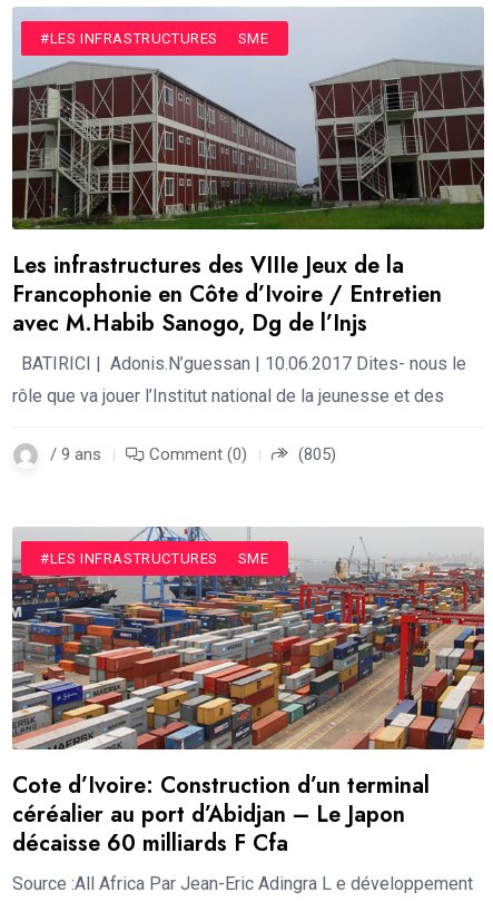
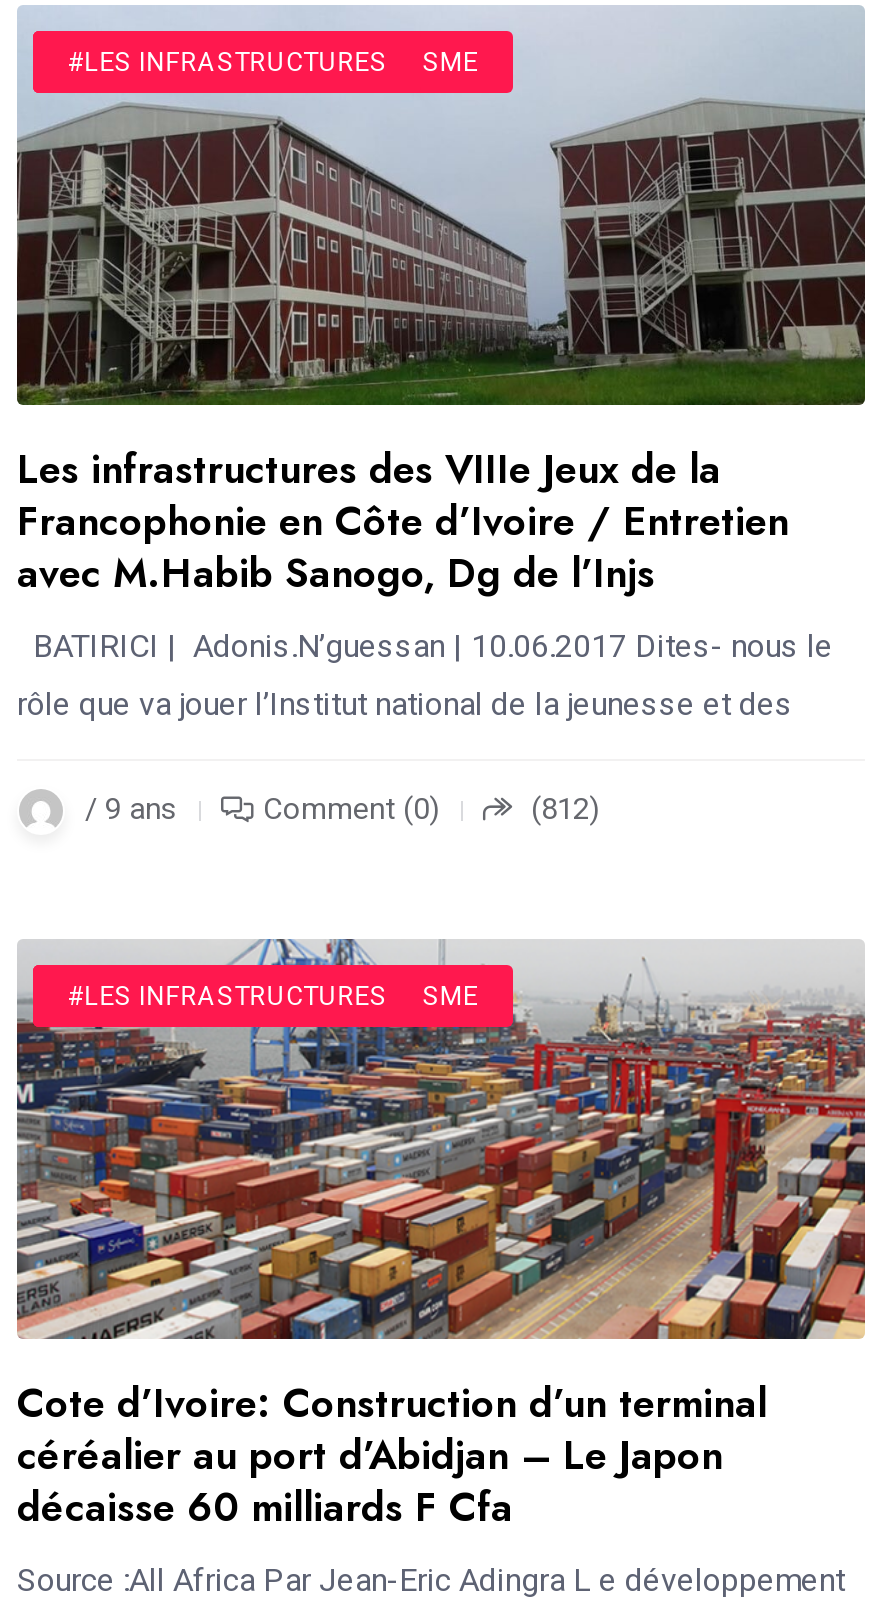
[294,444,336,464] (805) -> [523,791,599,827] (812)

